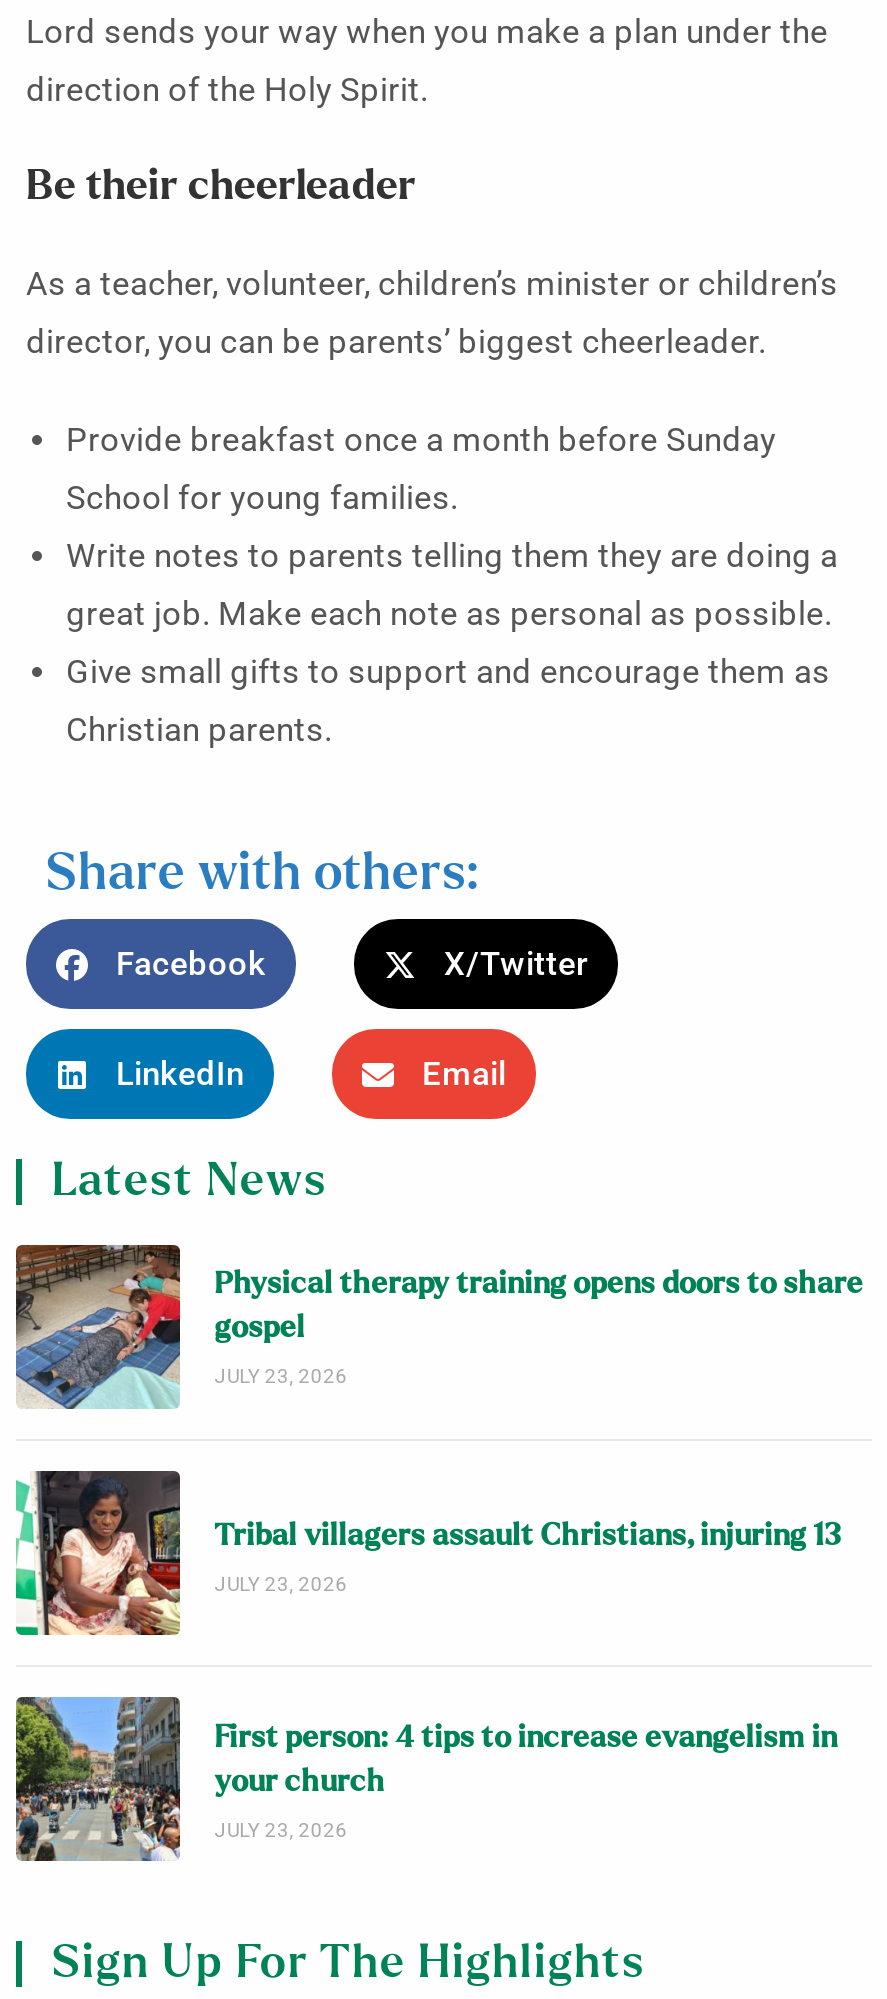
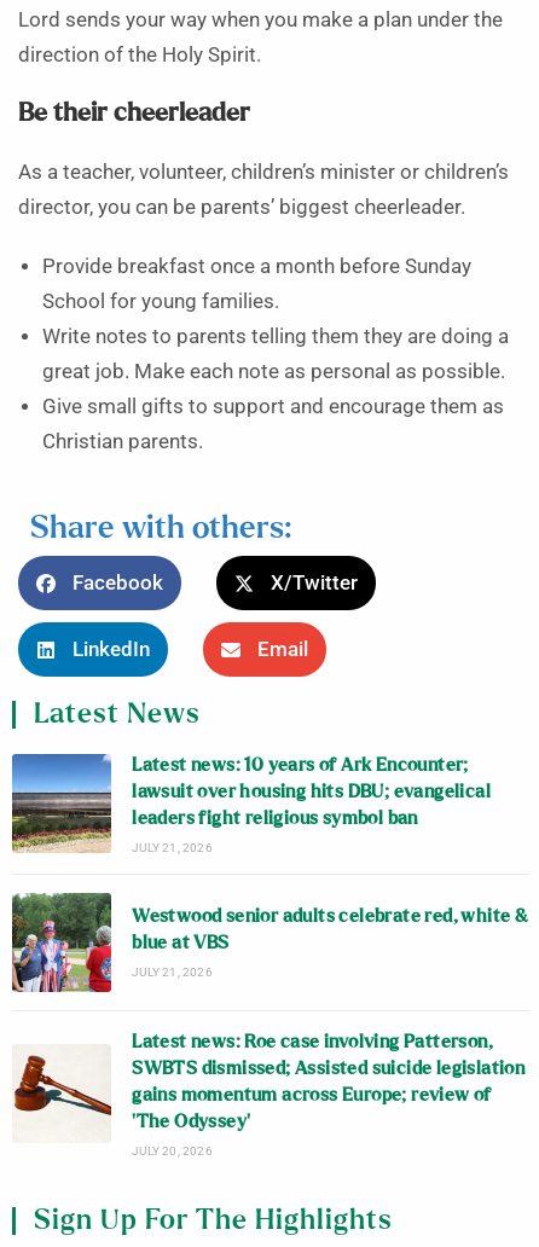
[14,1243,863,1409] [image] | Physical therapy training opens doors to share | gospel | JULY 23, 2026 -> [11,753,491,854] [image] | Latest news: 10 years of Ark Encounter; | lawsuit over housing hits DBU; evangelical | leaders fight religious symbol ban | JULY 21, 2026
[14,1467,848,1637] [image] | Tribal villagers assault Christians, injuring 13 | JULY 23, 2026 -> [11,892,528,993] [image] | Westwood senior adults celebrate red, white & | blue at VBS | JULY 21, 2026
[14,1695,837,1863] [image] | First person: 4 tips to increase evangelism in | your church | JULY 23, 2026 -> [12,1033,525,1157] [image] | Latest news: Roe case involving Patterson, | SWBTS dismissed; Assisted suicide legislation | gains momentum across Europe; review of | ‘The Odyssey’ | JULY 20, 2026

